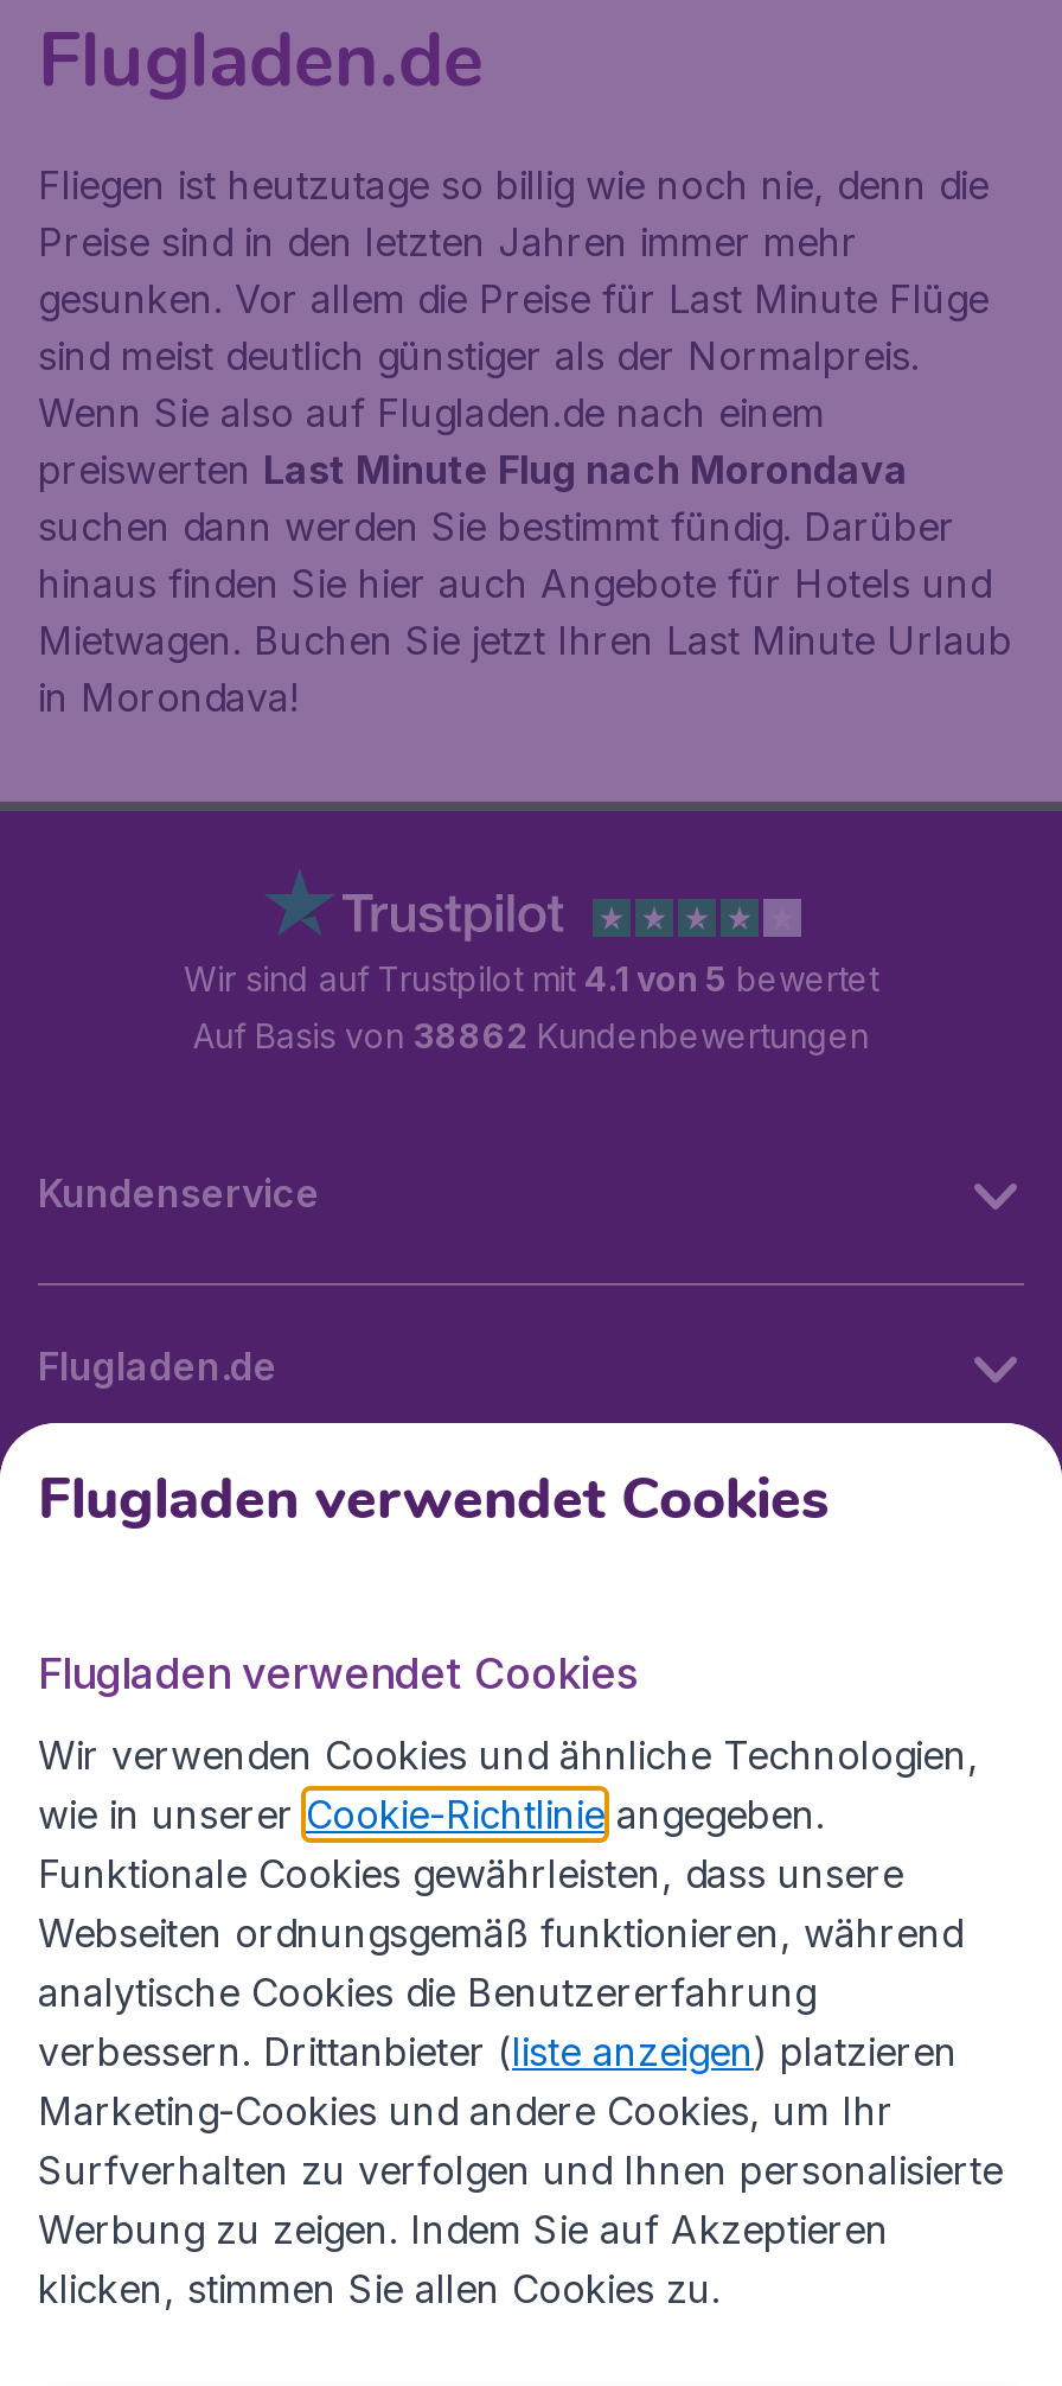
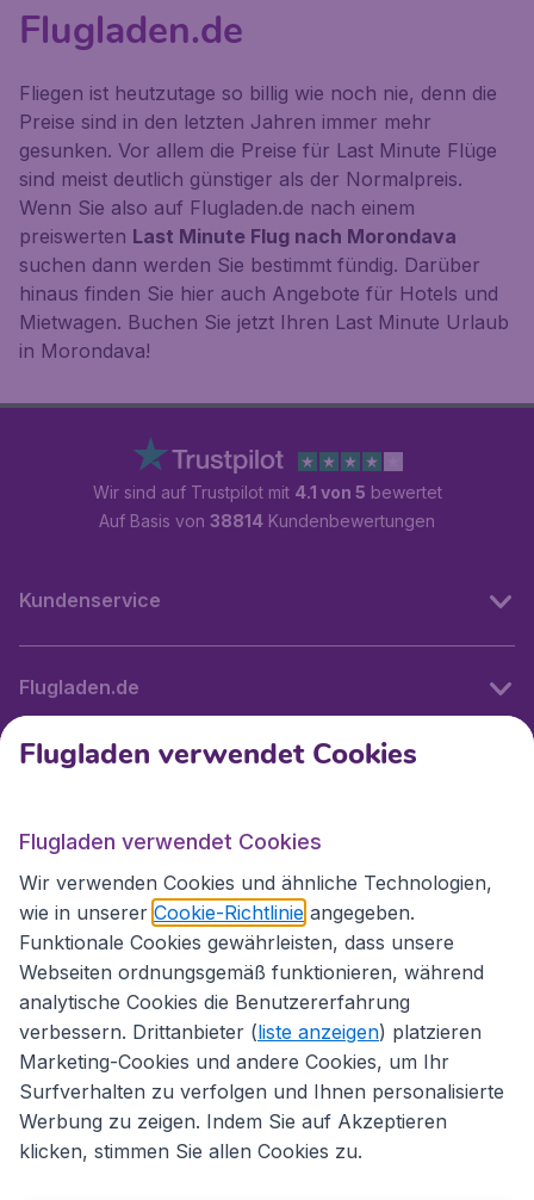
[193,1015,869,1055] Auf Basis von 38862 Kundenbewertungen -> [99,511,435,531] Auf Basis von 38814 Kundenbewertungen

